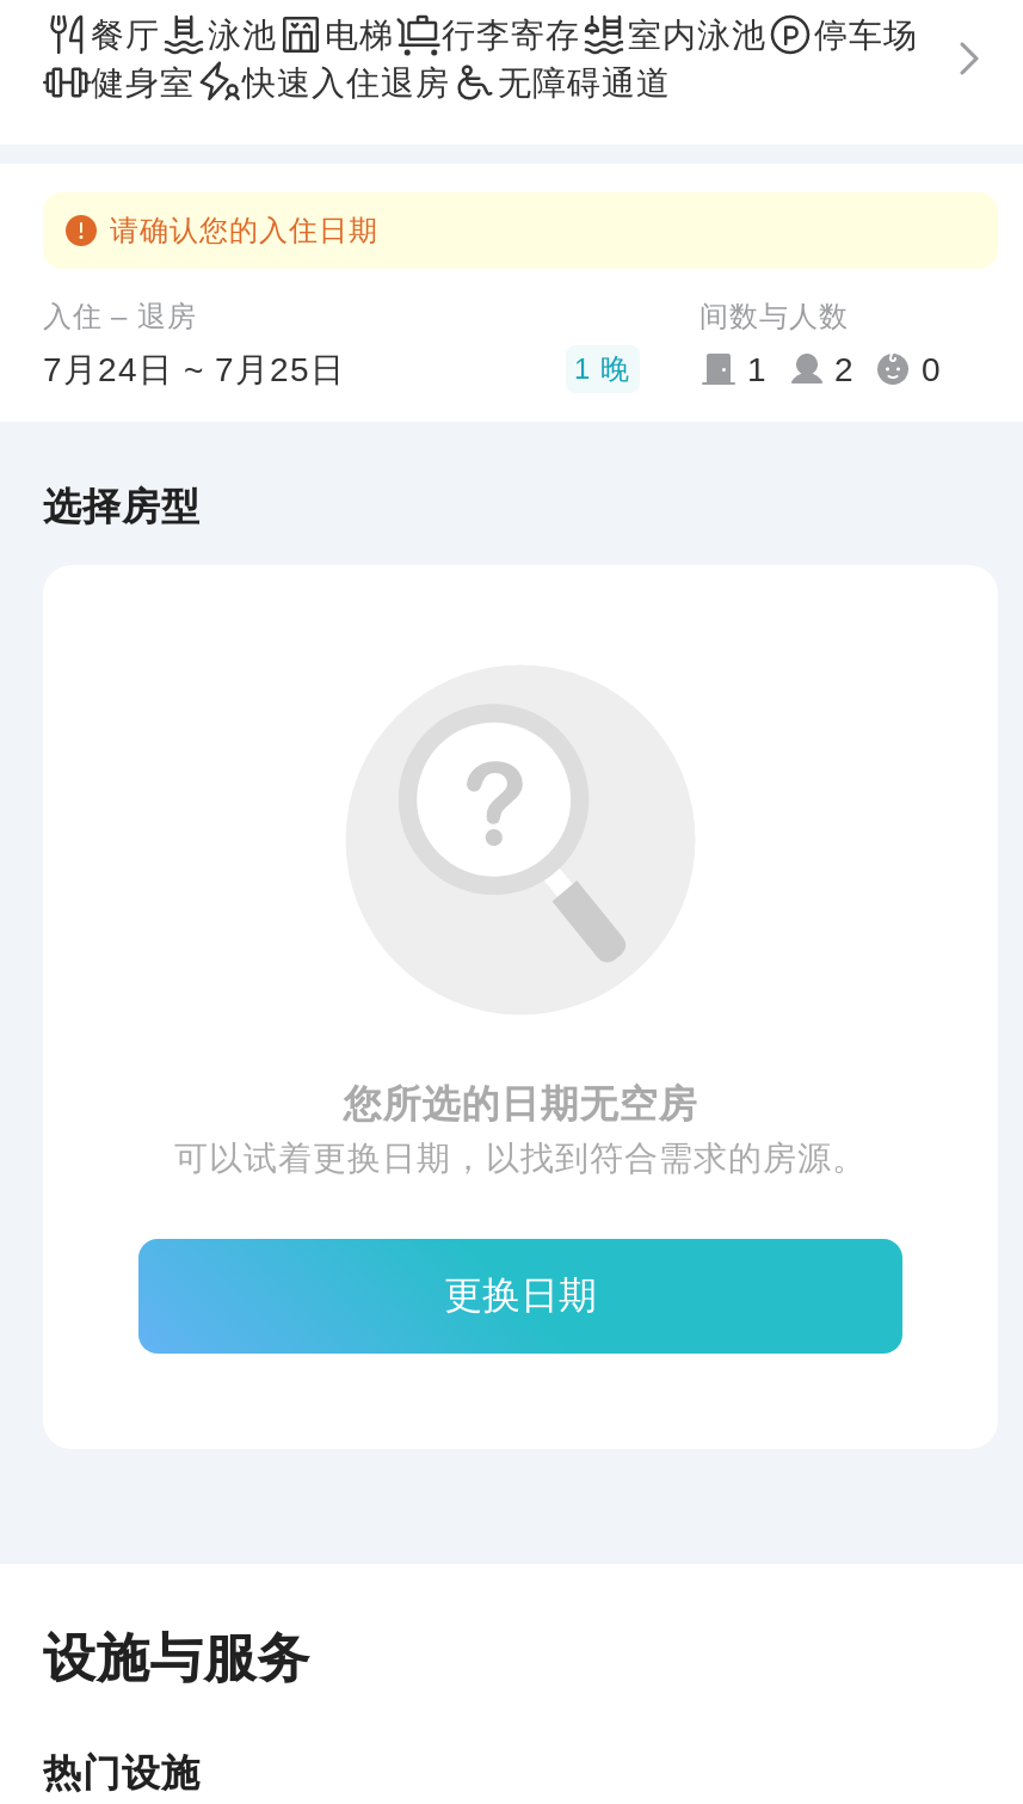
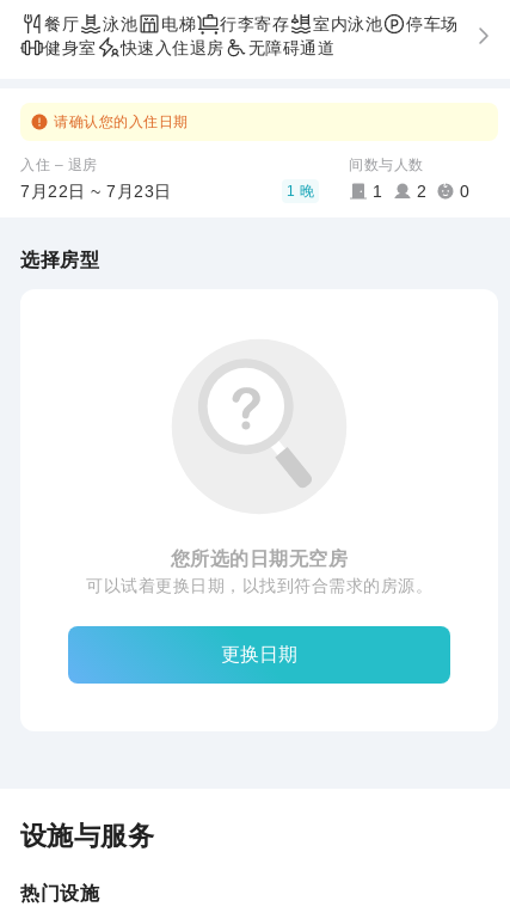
[43,350,345,388] 7月24日 ~ 7月25日 -> [20,182,171,201] 7月22日 ~ 7月23日

